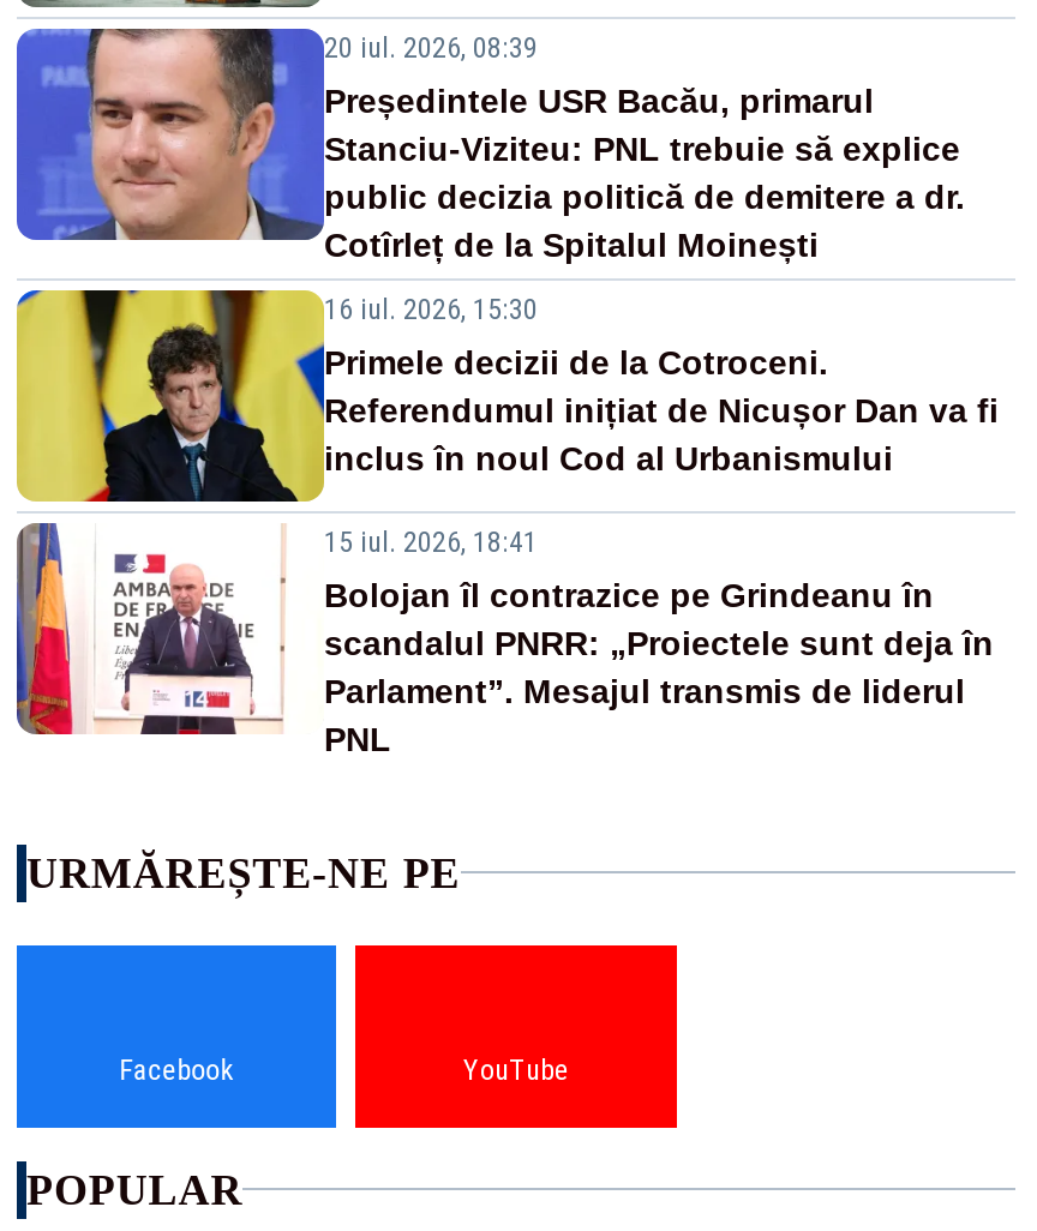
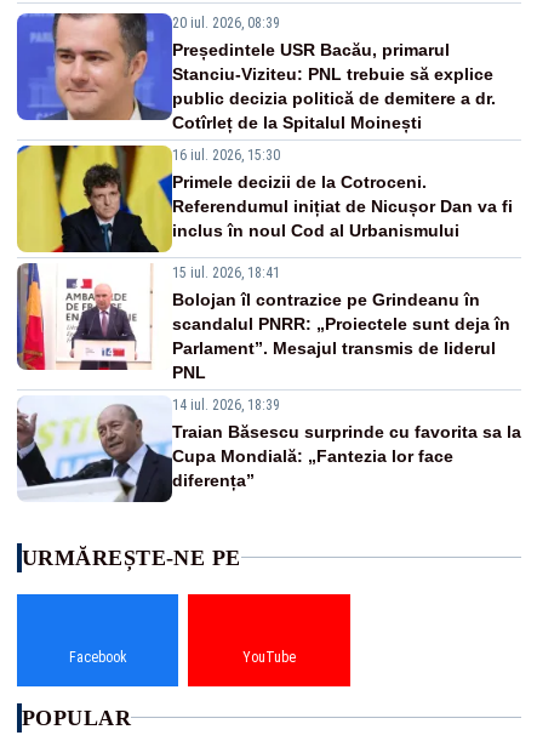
none -> [16,396,521,503] [image] | 14 iul. 2026, 18:39 | Traian Băsescu surprinde cu favorita sa la | Cupa Mondială: „Fantezia lor face | diferența”

